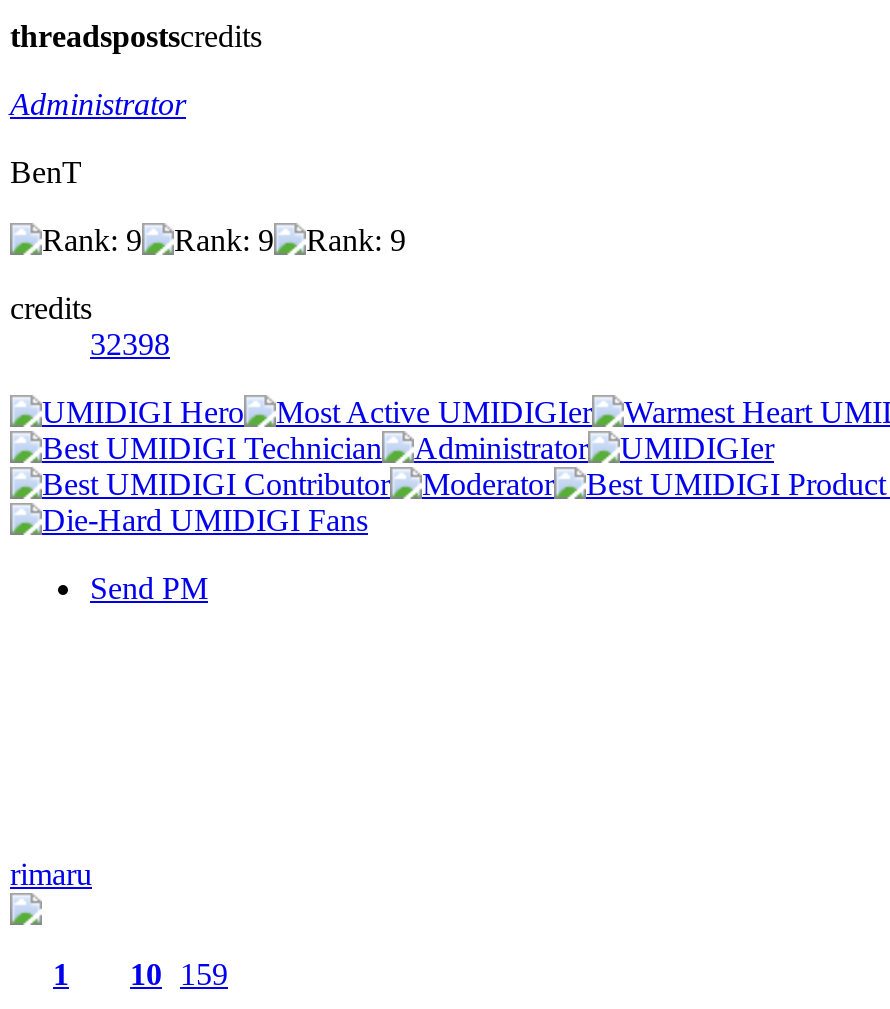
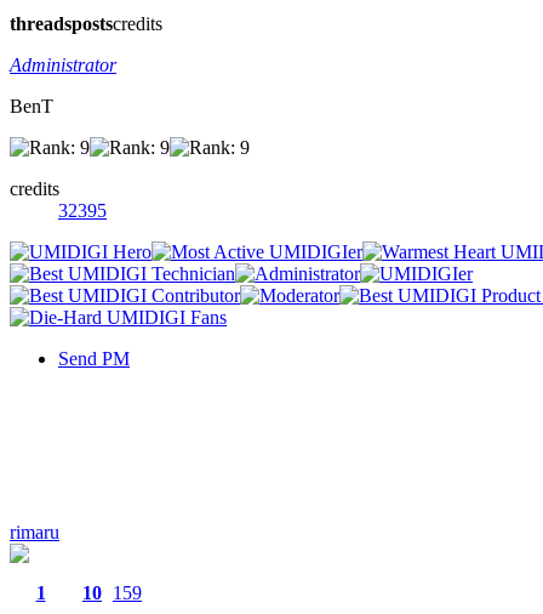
[90,327,170,361] 32398 -> [58,200,107,221] 32395

